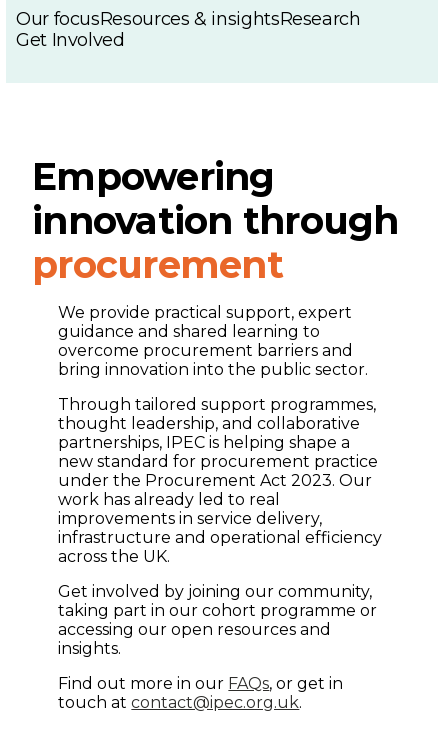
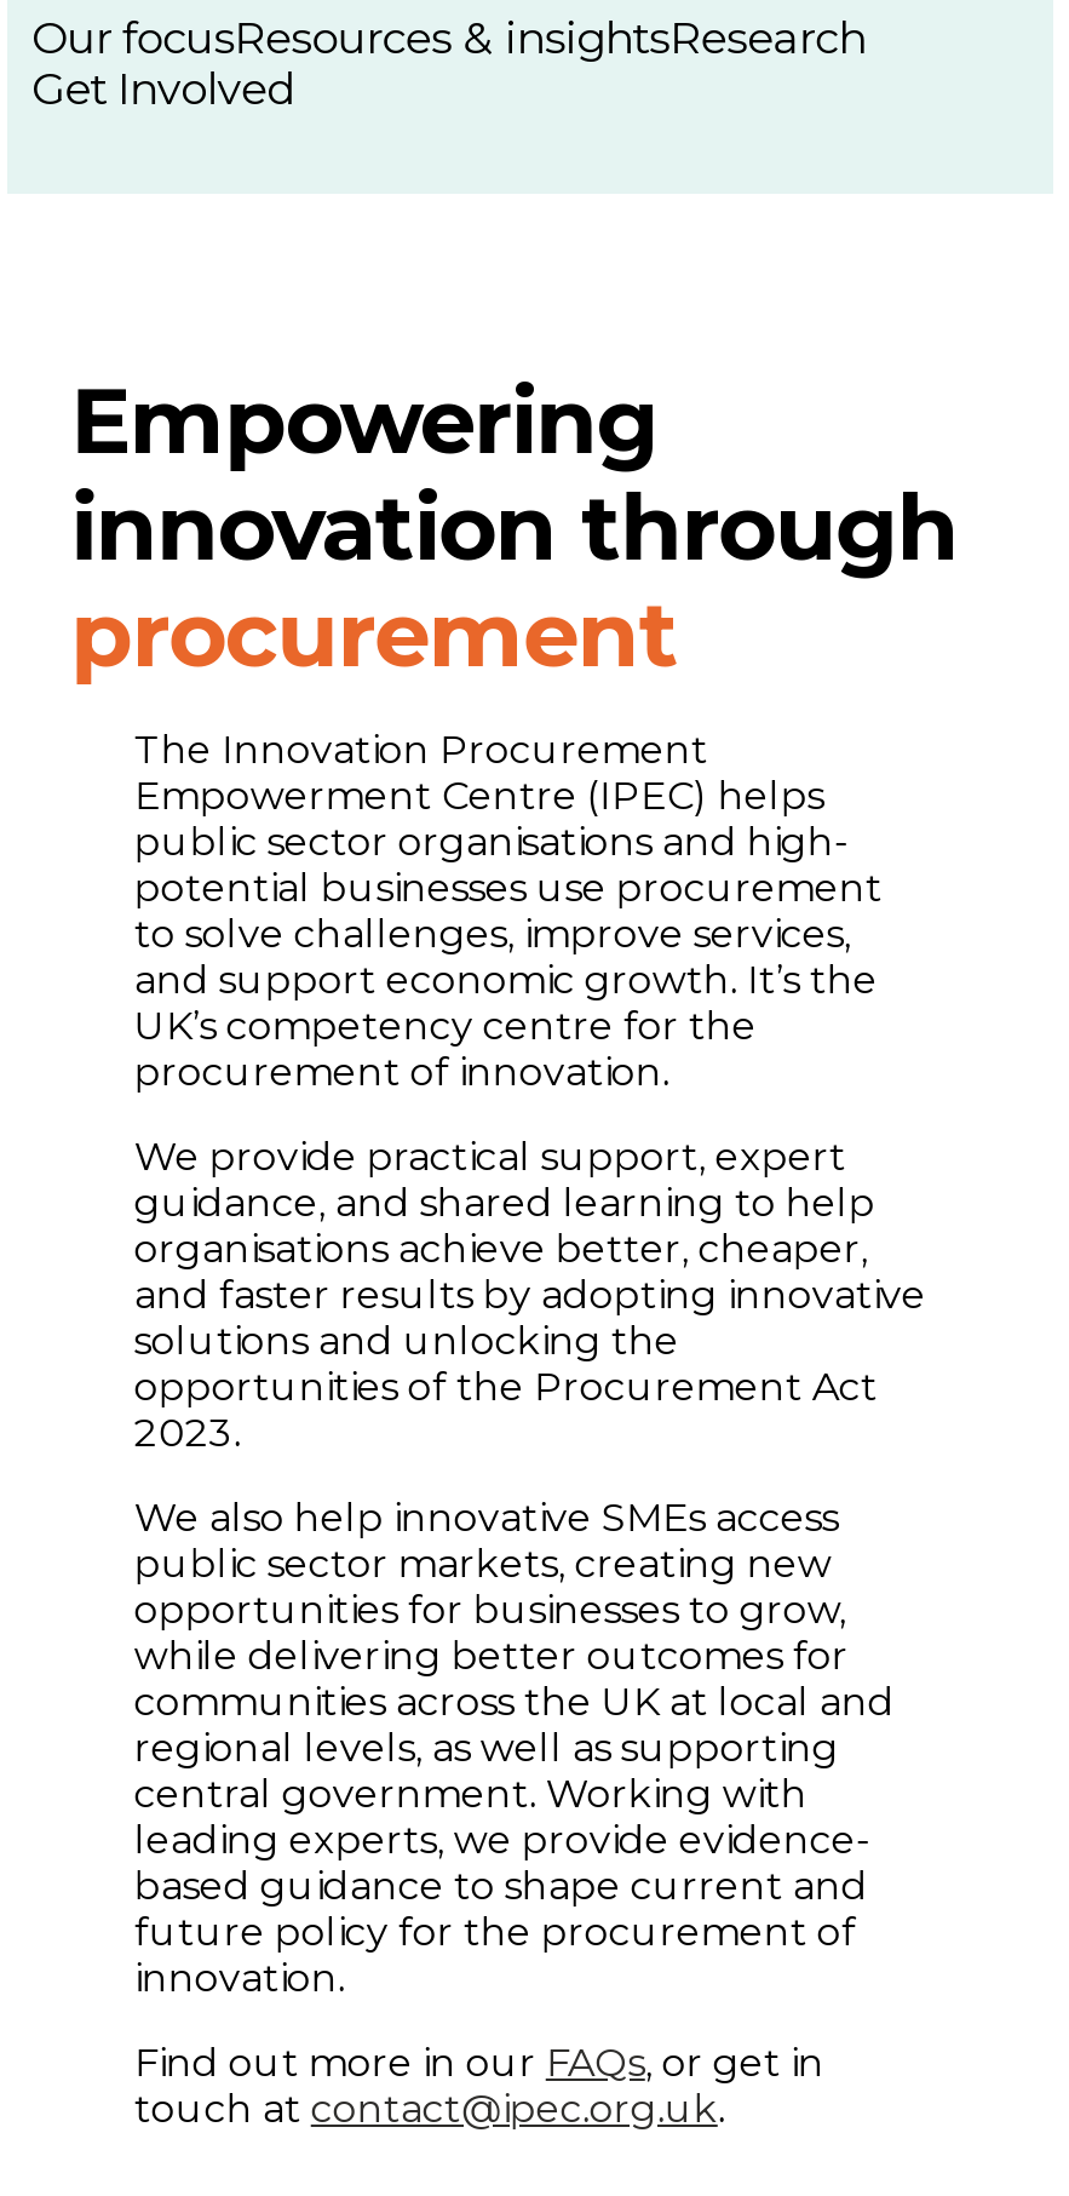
none -> [134,726,882,1094] The Innovation Procurement | Empowerment Centre (IPEC) helps | public sector organisations and high- | potential businesses use procurement | to solve challenges, improve services, | and support economic growth. It’s the | UK’s competency centre for the | procurement of innovation.
[58,321,382,657] guidance and shared learning to | overcome procurement barriers and | bring innovation into the public sector. | Through tailored support programmes, | thought leadership, and collaborative | partnerships, IPEC is helping shape a | new standard for procurement practice | under the Procurement Act 2023. Our | work has already led to real | improvements in service delivery, | infrastructure and operational efficiency | across the UK. | Get involved by joining our community, | taking part in our cohort programme or | accessing our open resources and | insights. -> [134,1179,926,2000] guidance, and shared learning to help | organisations achieve better, cheaper, | and faster results by adopting innovative | solutions and unlocking the | opportunities of the Procurement Act | 2023. | We also help innovative SMEs access | public sector markets, creating new | opportunities for businesses to grow, | while delivering better outcomes for | communities across the UK at local and | regional levels, as well as supporting | central government. Working with | leading experts, we provide evidence- | based guidance to shape current and | future policy for the procurement of | innovation.

